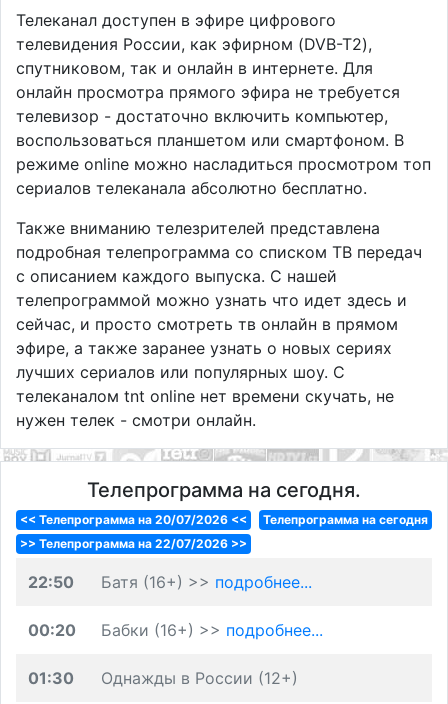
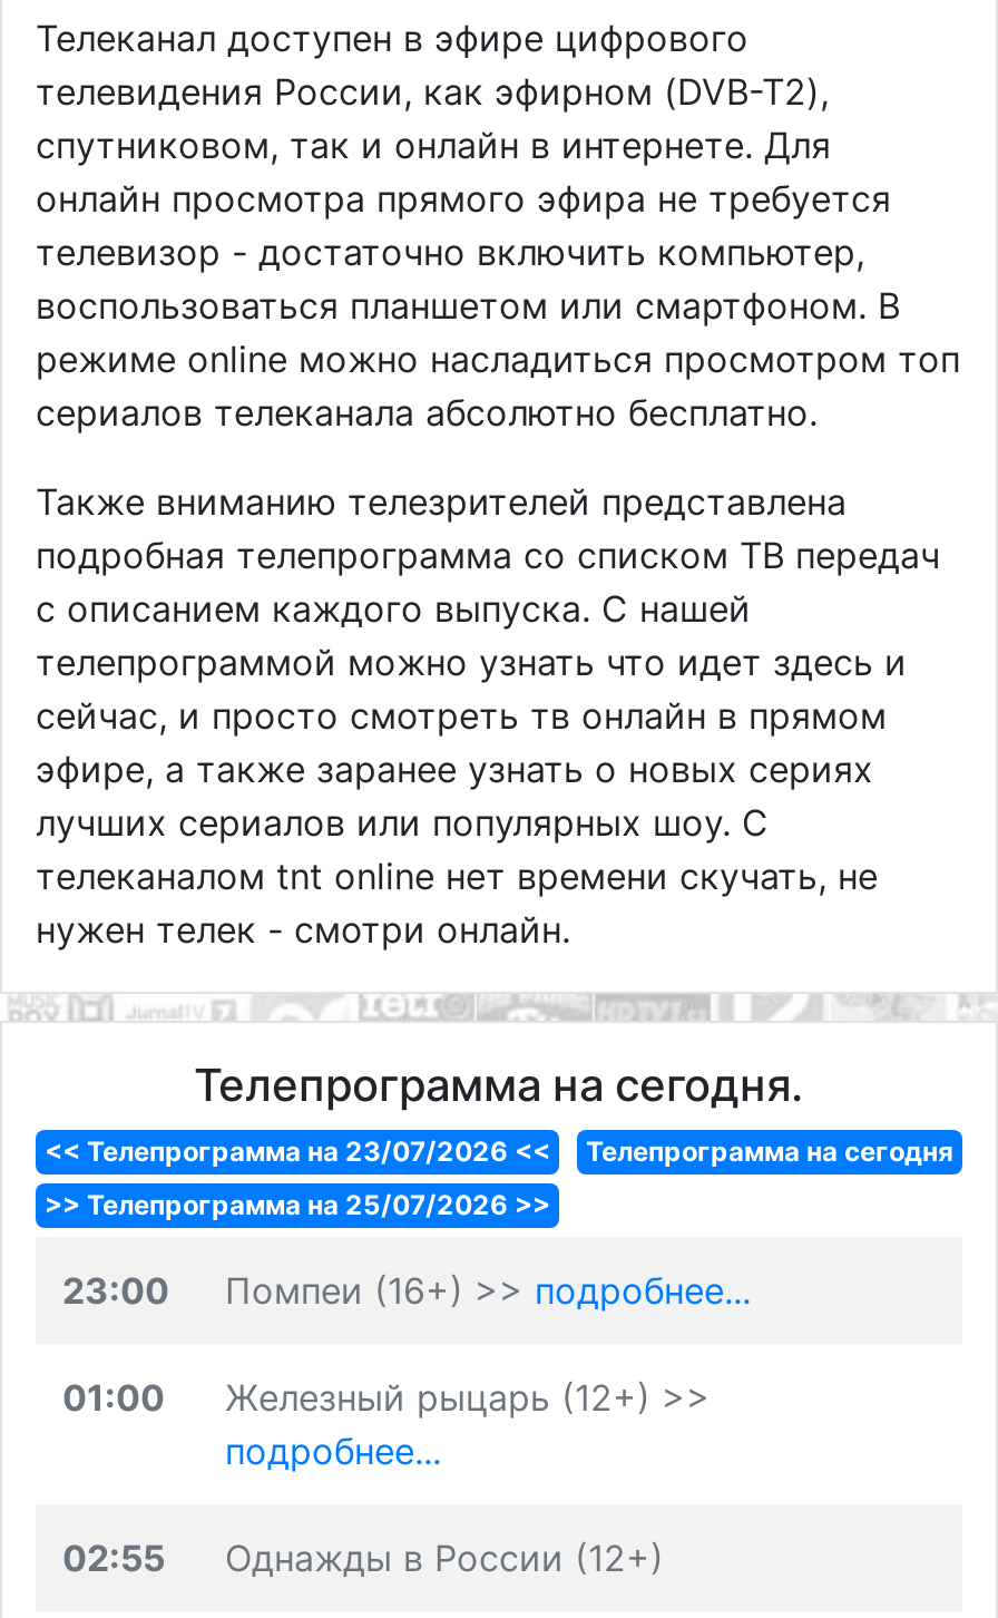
[20,512,247,527] << Телепрограмма на 20/07/2026 << -> [45,1135,550,1168] << Телепрограмма на 23/07/2026 <<
[20,536,247,551] >> Телепрограмма на 22/07/2026 >> -> [45,1188,550,1222] >> Телепрограмма на 25/07/2026 >>
[28,572,312,592] 22:50 | Батя (16+) >> подробнее... -> [62,1268,751,1313] 23:00 | Помпеи (16+) >> подробнее...
[28,620,323,640] 00:20 | Бабки (16+) >> подробнее... -> [62,1375,711,1473] 01:00 | Железный рыцарь (12+) >> | подробнее...
[28,668,298,688] 01:30 Однажды в России (12+) -> [62,1536,664,1580] 02:55 Однажды в России (12+)

